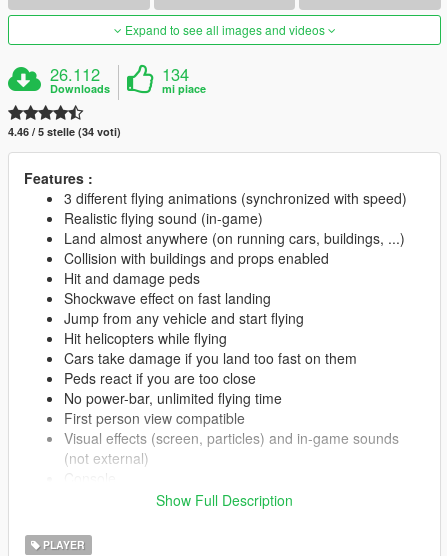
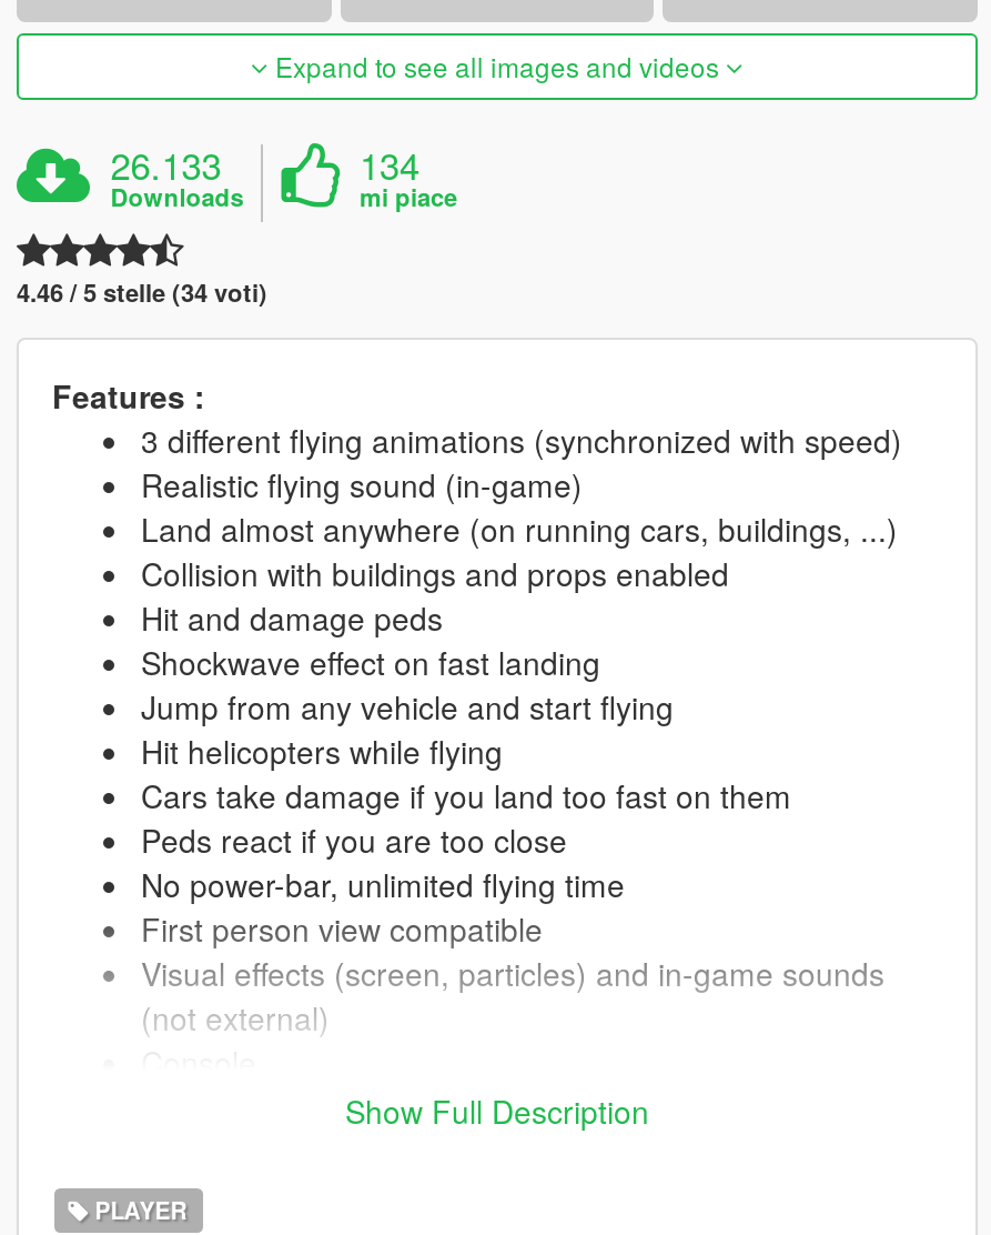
[50,62,100,86] 26.112 -> [110,137,221,191] 26.133

